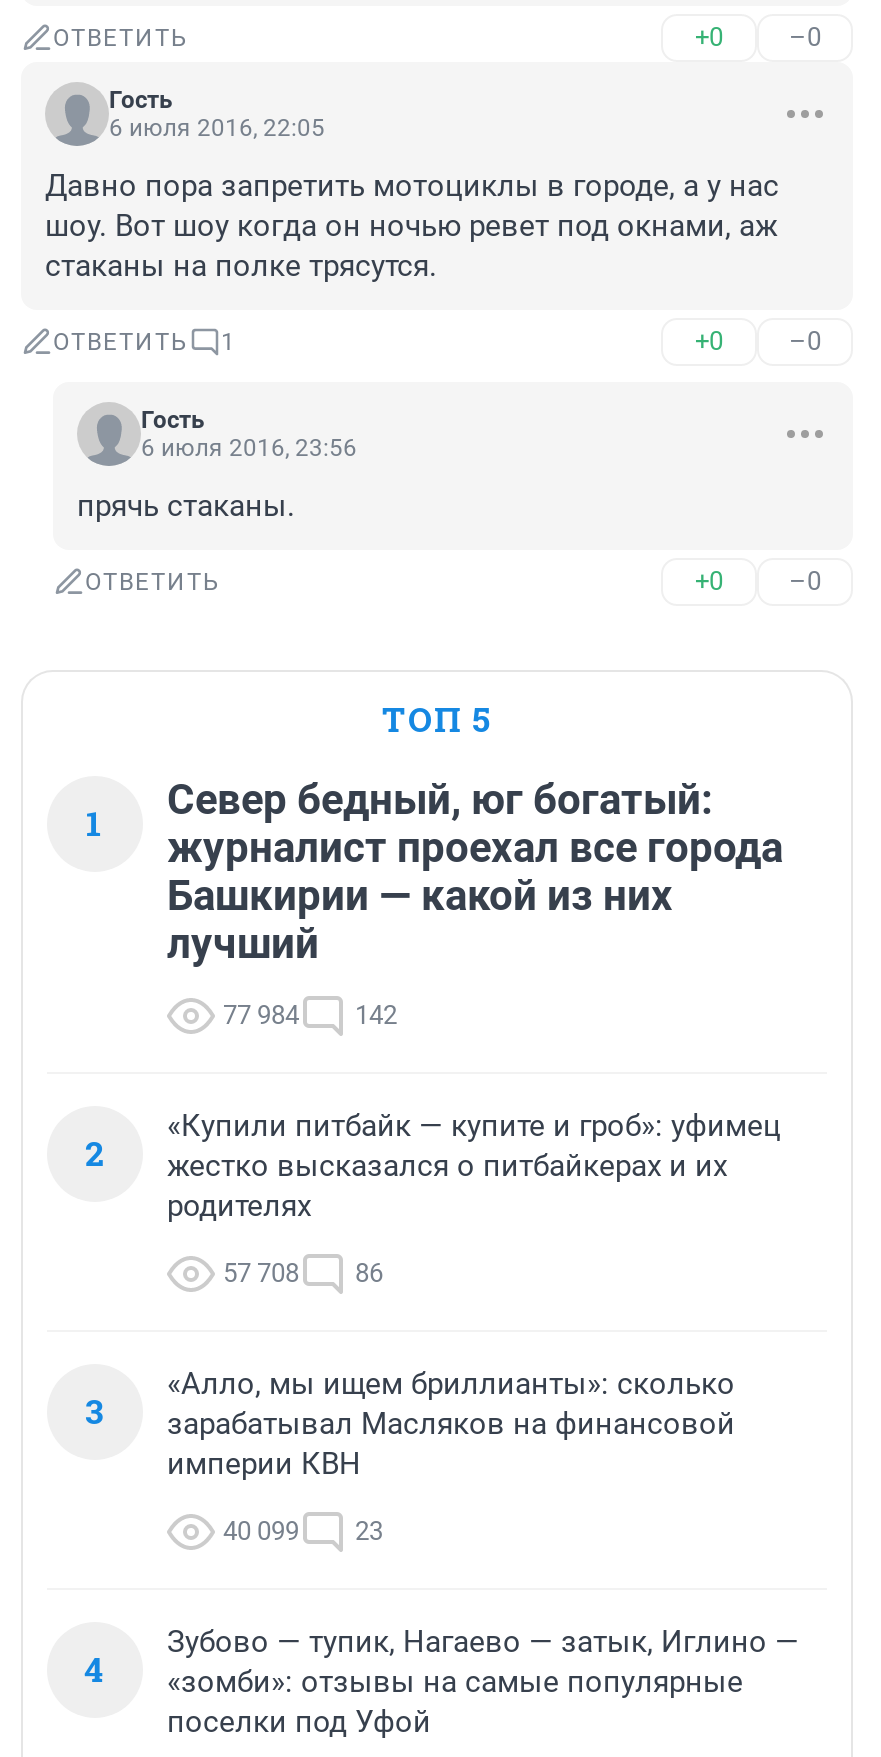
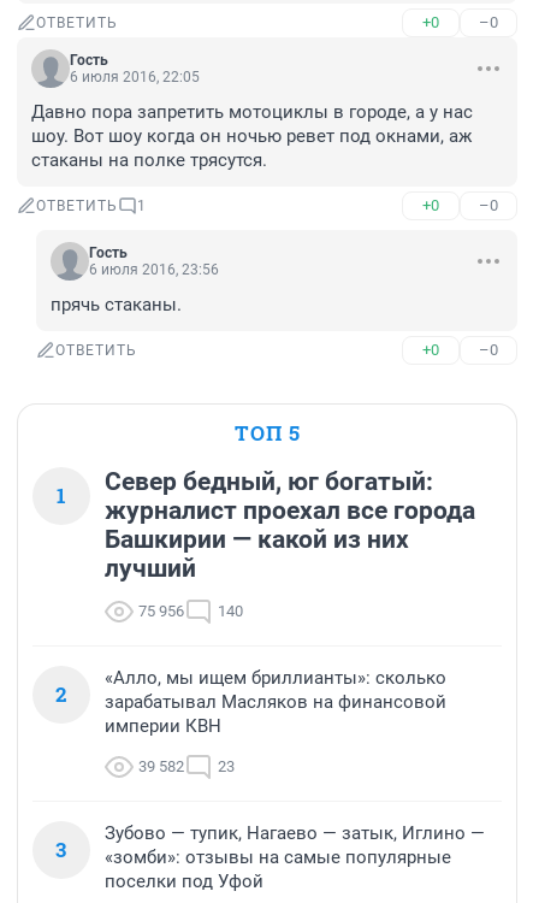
[223,1000,299,1030] 77 984 -> [138,602,184,620] 75 956
[355,1000,397,1030] 142 -> [218,602,243,620] 140
[85,1108,781,1434] «Купили питбайк — купите и гроб»: уфимец | жестко высказался о питбайкерах и их | родителях | 57 708 | 86 | 3 -> none
[223,1516,383,1546] 40 099 23 -> [138,757,235,775] 39 582 23
[84,1646,743,1700] 4 «зомби»: отзывы на самые популярные -> [55,836,451,868] 3 «зомби»: отзывы на самые популярные

